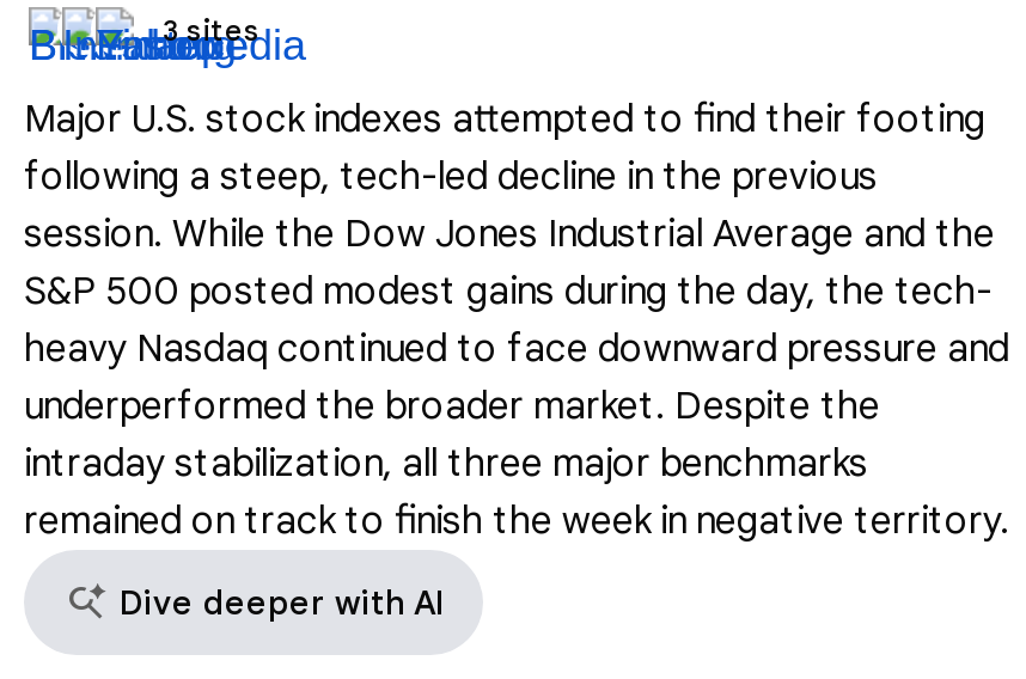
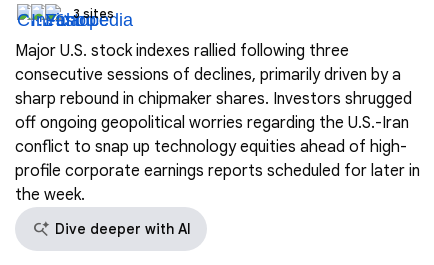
[24,96,1009,545] Major U.S. stock indexes attempted to find their footing | following a steep, tech-led decline in the previous | session. While the Dow Jones Industrial Average and the | S&P 500 posted modest gains during the day, the tech- | heavy Nasdaq continued to face downward pressure and | underperformed the broader market. Despite the | intraday stabilization, all three major benchmarks | remained on track to finish the week in negative territory. -> [15,41,420,205] Major U.S. stock indexes rallied following three | consecutive sessions of declines, primarily driven by a | sharp rebound in chipmaker shares. Investors shrugged | off ongoing geopolitical worries regarding the U.S.-Iran | conflict to snap up technology equities ahead of high- | profile corporate earnings reports scheduled for later in | the week.

